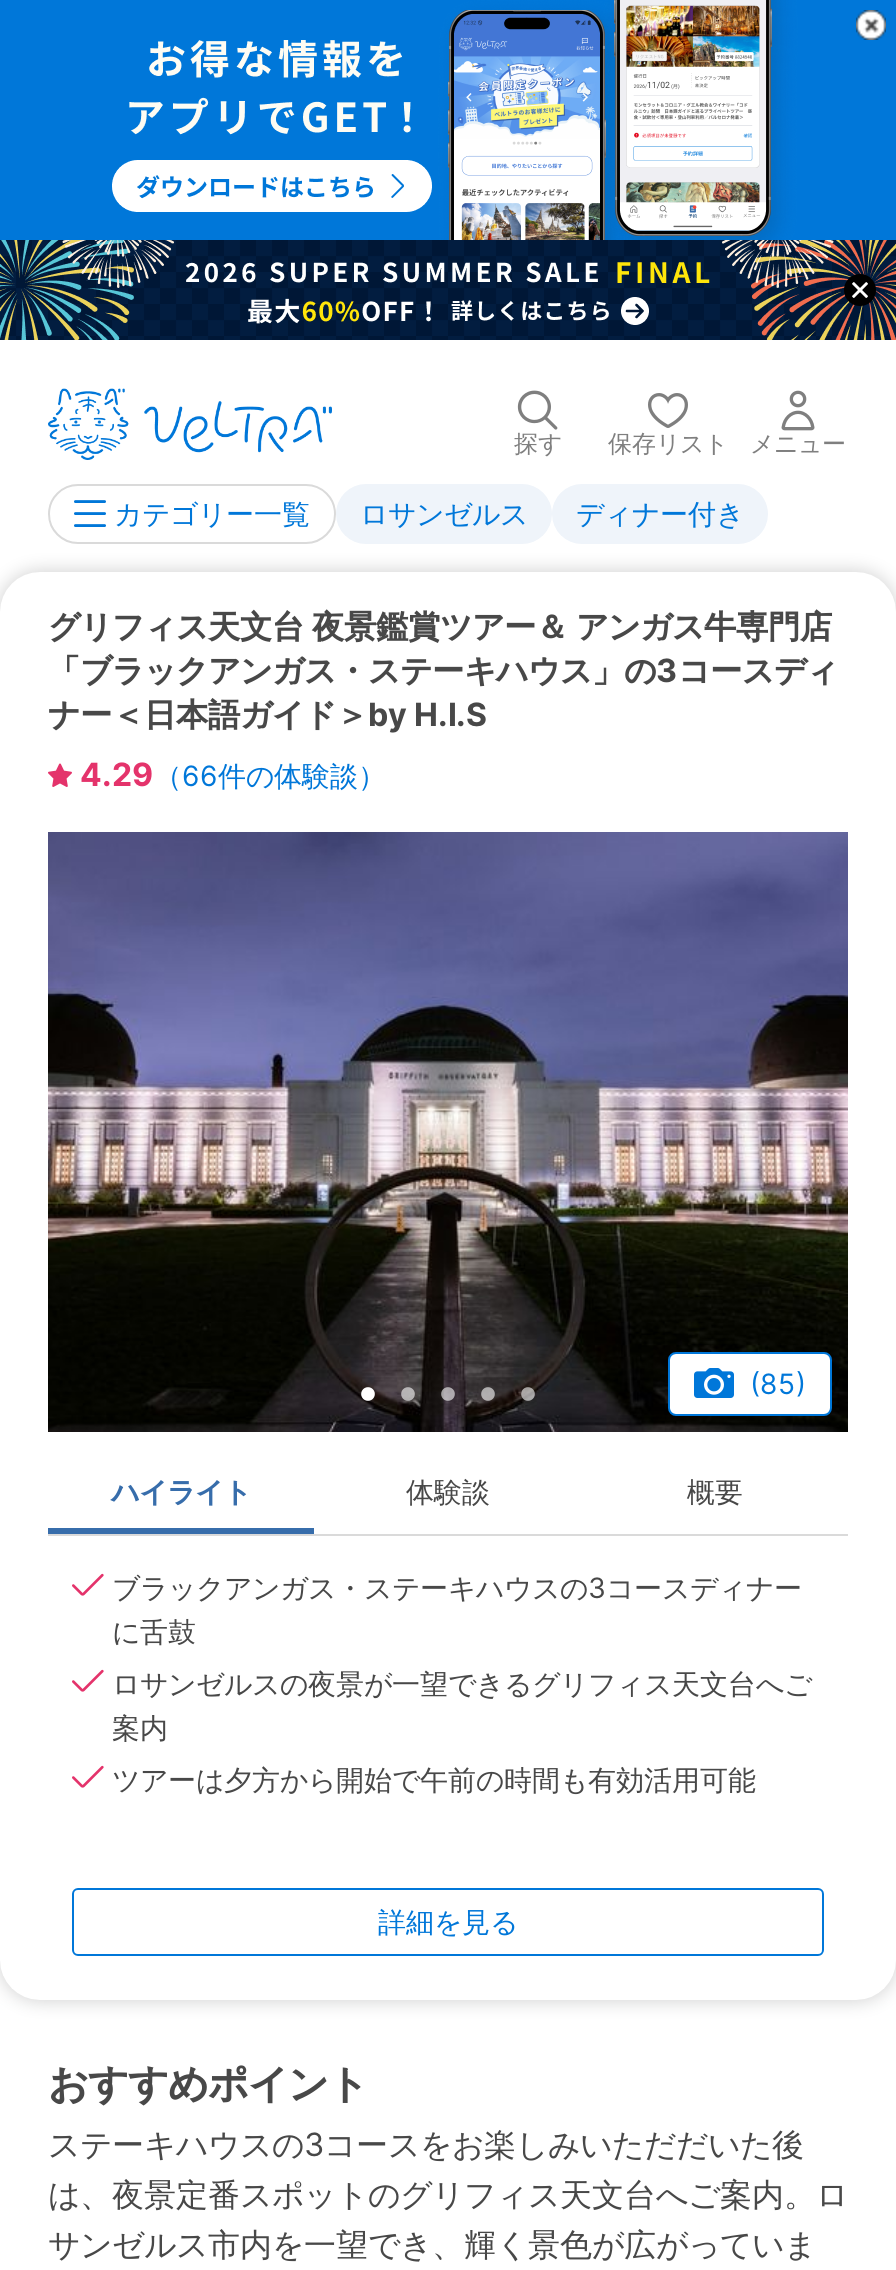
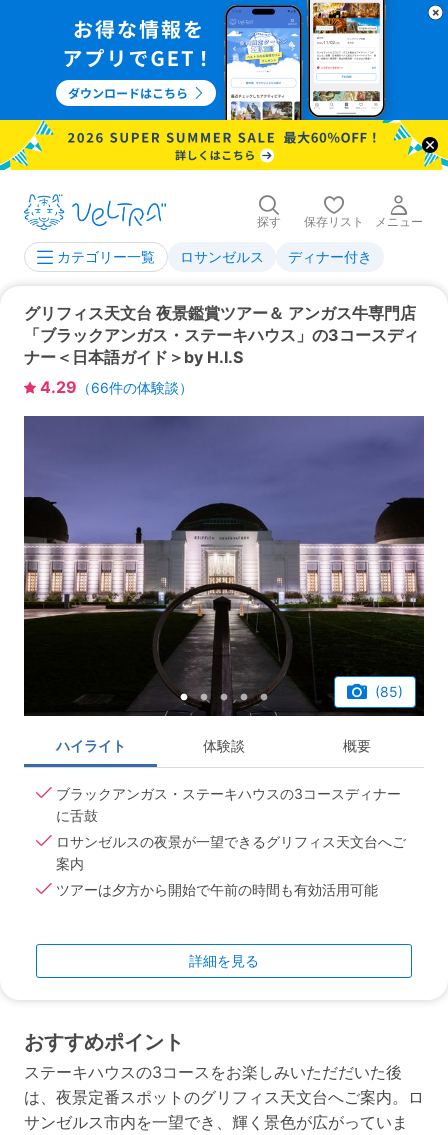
[6,238,890,342] [image] -> [3,119,445,171] [image]

